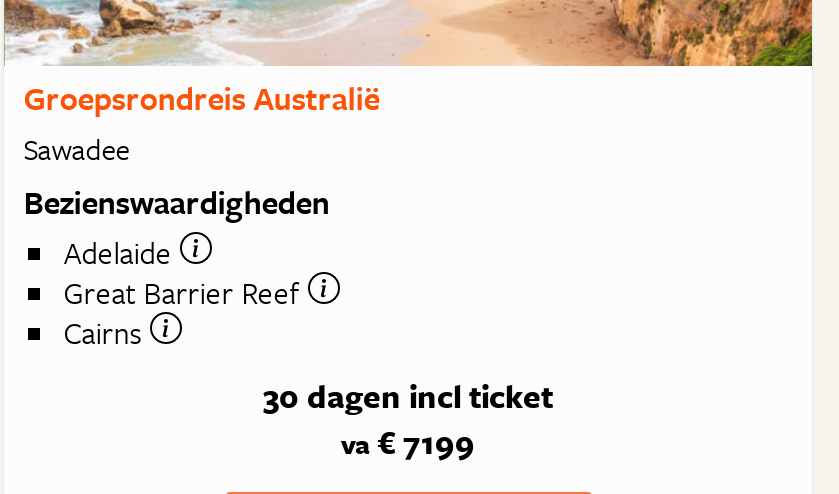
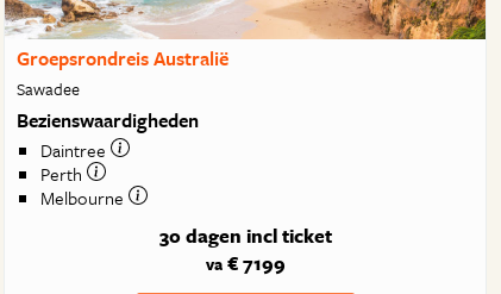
[64,231,308,355] Adelaide | Great Barrier Reef | Cairns -> [40,137,128,211] Daintree | Perth | Melbourne

